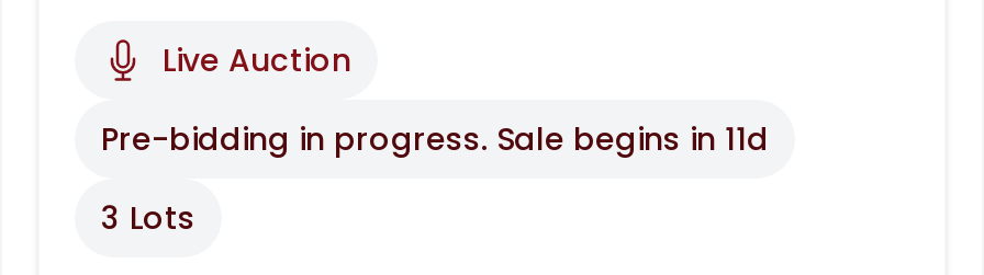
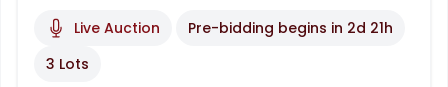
[101,117,769,160] Pre-bidding in progress. Sale begins in 11d -> [188,18,393,38] Pre-bidding begins in 2d 21h

